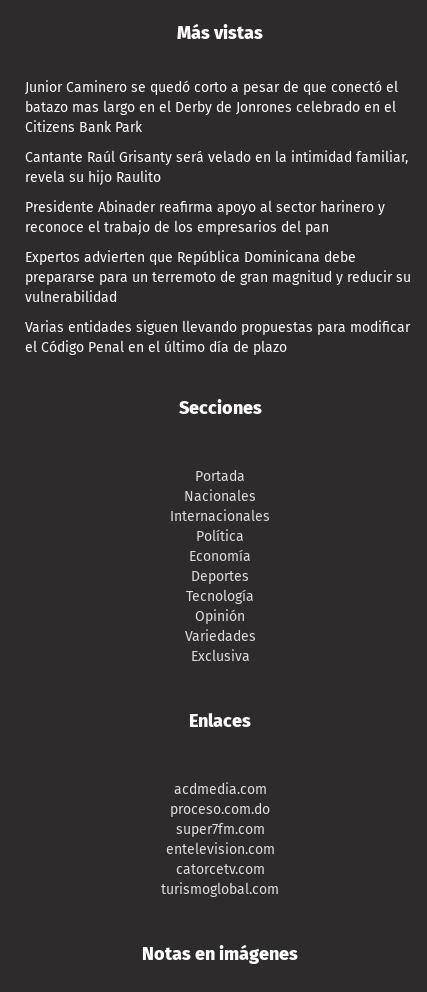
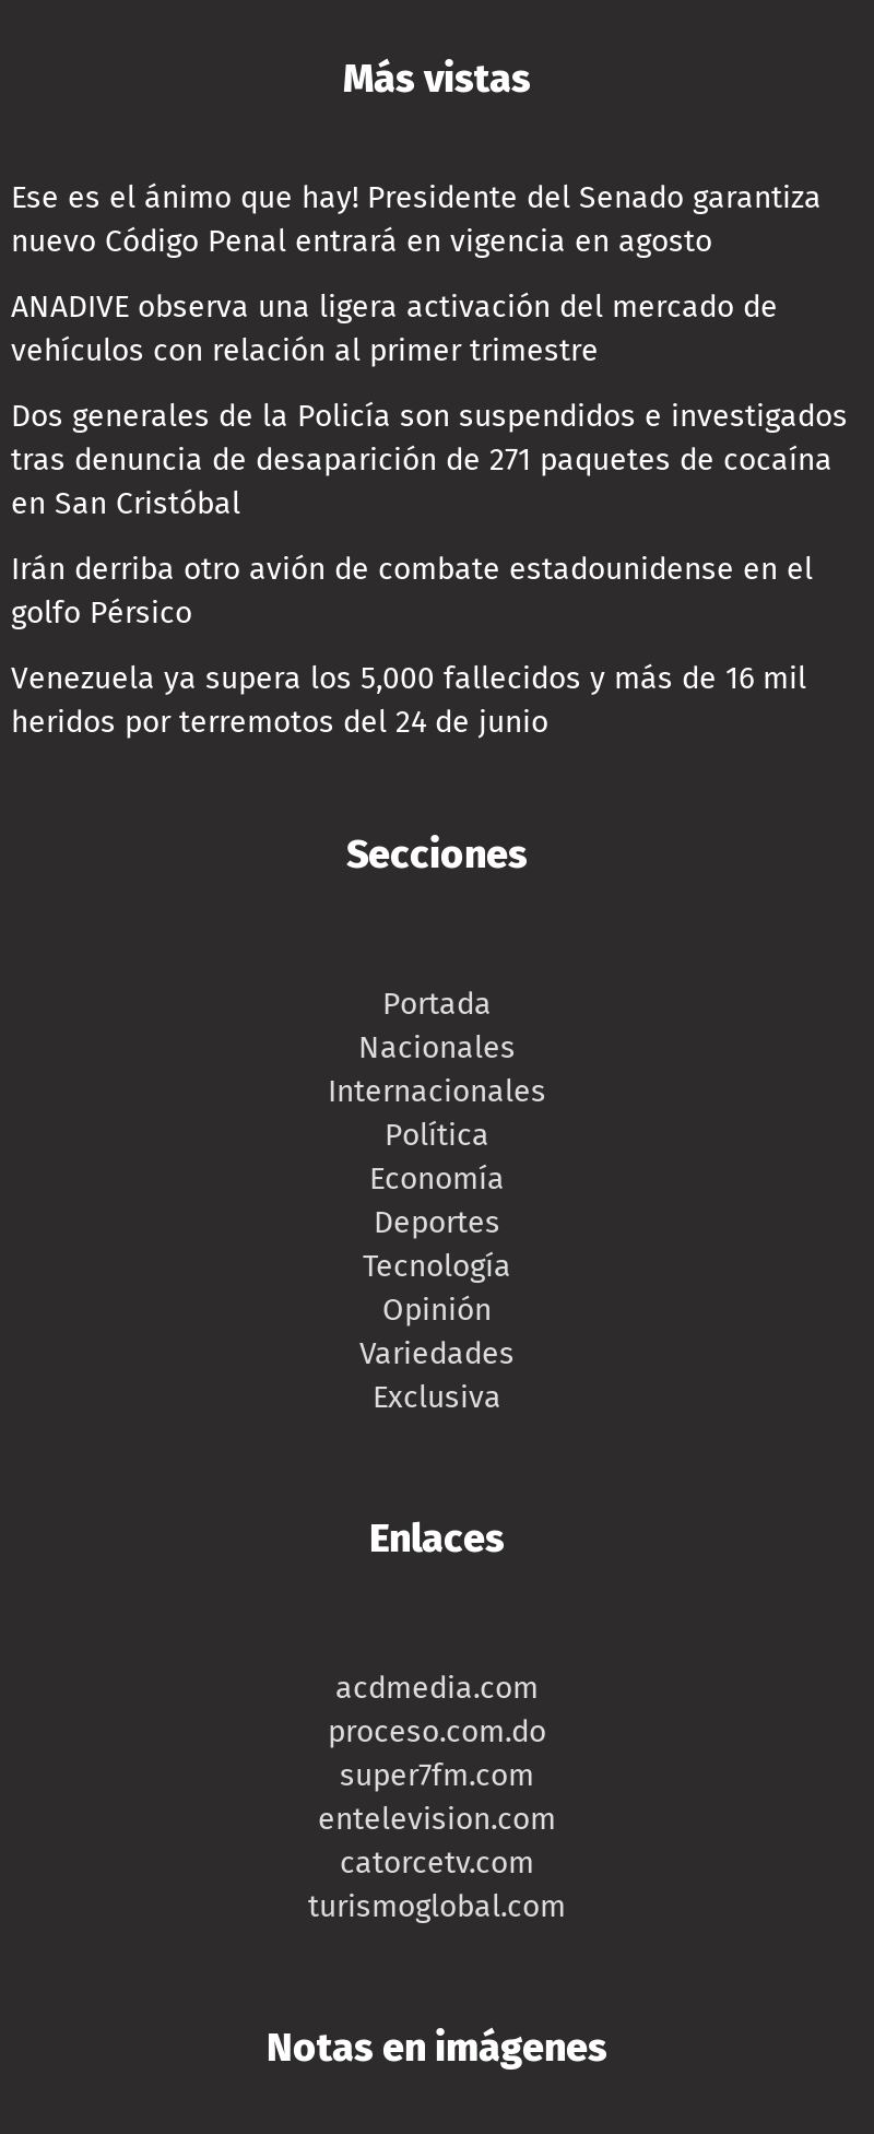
[25,79,398,136] Junior Caminero se quedó corto a pesar de que conectó el | batazo mas largo en el Derby de Jonrones celebrado en el | Citizens Bank Park -> [11,179,822,260] Ese es el ánimo que hay! Presidente del Senado garantiza | nuevo Código Penal entrará en vigencia en agosto
[25,149,408,186] Cantante Raúl Grisanty será velado en la intimidad familiar, | revela su hijo Raulito -> [11,288,778,369] ANADIVE observa una ligera activación del mercado de | vehículos con relación al primer trimestre
[25,199,385,236] Presidente Abinader reafirma apoyo al sector harinero y | reconoce el trabajo de los empresarios del pan -> [11,398,848,522] Dos generales de la Policía son suspendidos e investigados | tras denuncia de desaparición de 271 paquetes de cocaína | en San Cristóbal
[25,249,411,306] Expertos advierten que República Dominicana debe | prepararse para un terremoto de gran magnitud y reducir su | vulnerabilidad -> [11,551,813,632] Irán derriba otro avión de combate estadounidense en el | golfo Pérsico
[25,319,410,356] Varias entidades siguen llevando propuestas para modificar | el Código Penal en el último día de plazo -> [11,660,806,741] Venezuela ya supera los 5,000 fallecidos y más de 16 mil | heridos por terremotos del 24 de junio

